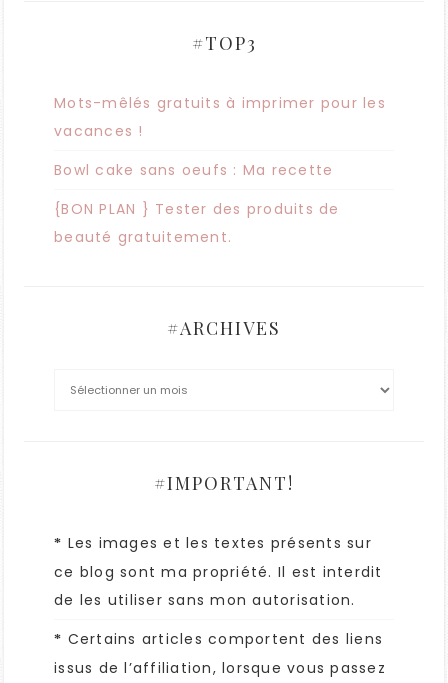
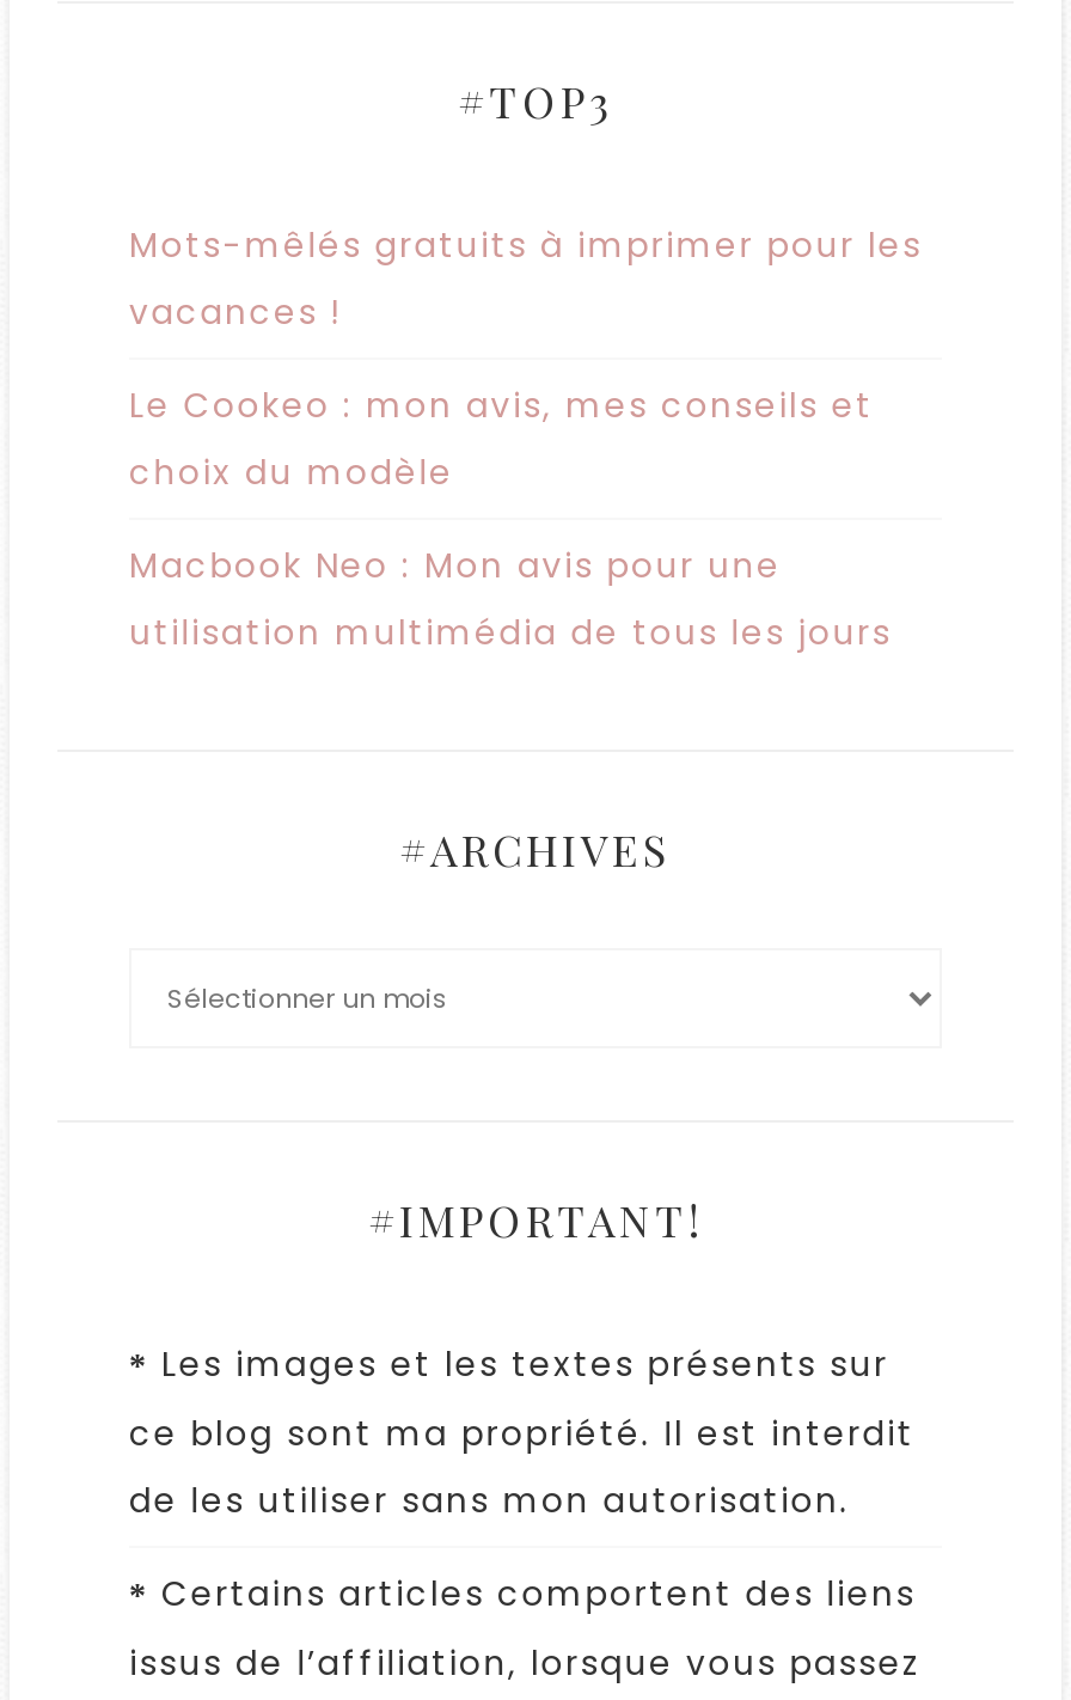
[54,160,333,180] Bowl cake sans oeufs : Ma recette -> [129,382,873,497] Le Cookeo : mon avis, mes conseils et | choix du modèle
[54,199,339,247] {BON PLAN } Tester des produits de | beauté gratuitement. -> [129,542,892,657] Macbook Neo : Mon avis pour une | utilisation multimédia de tous les jours

